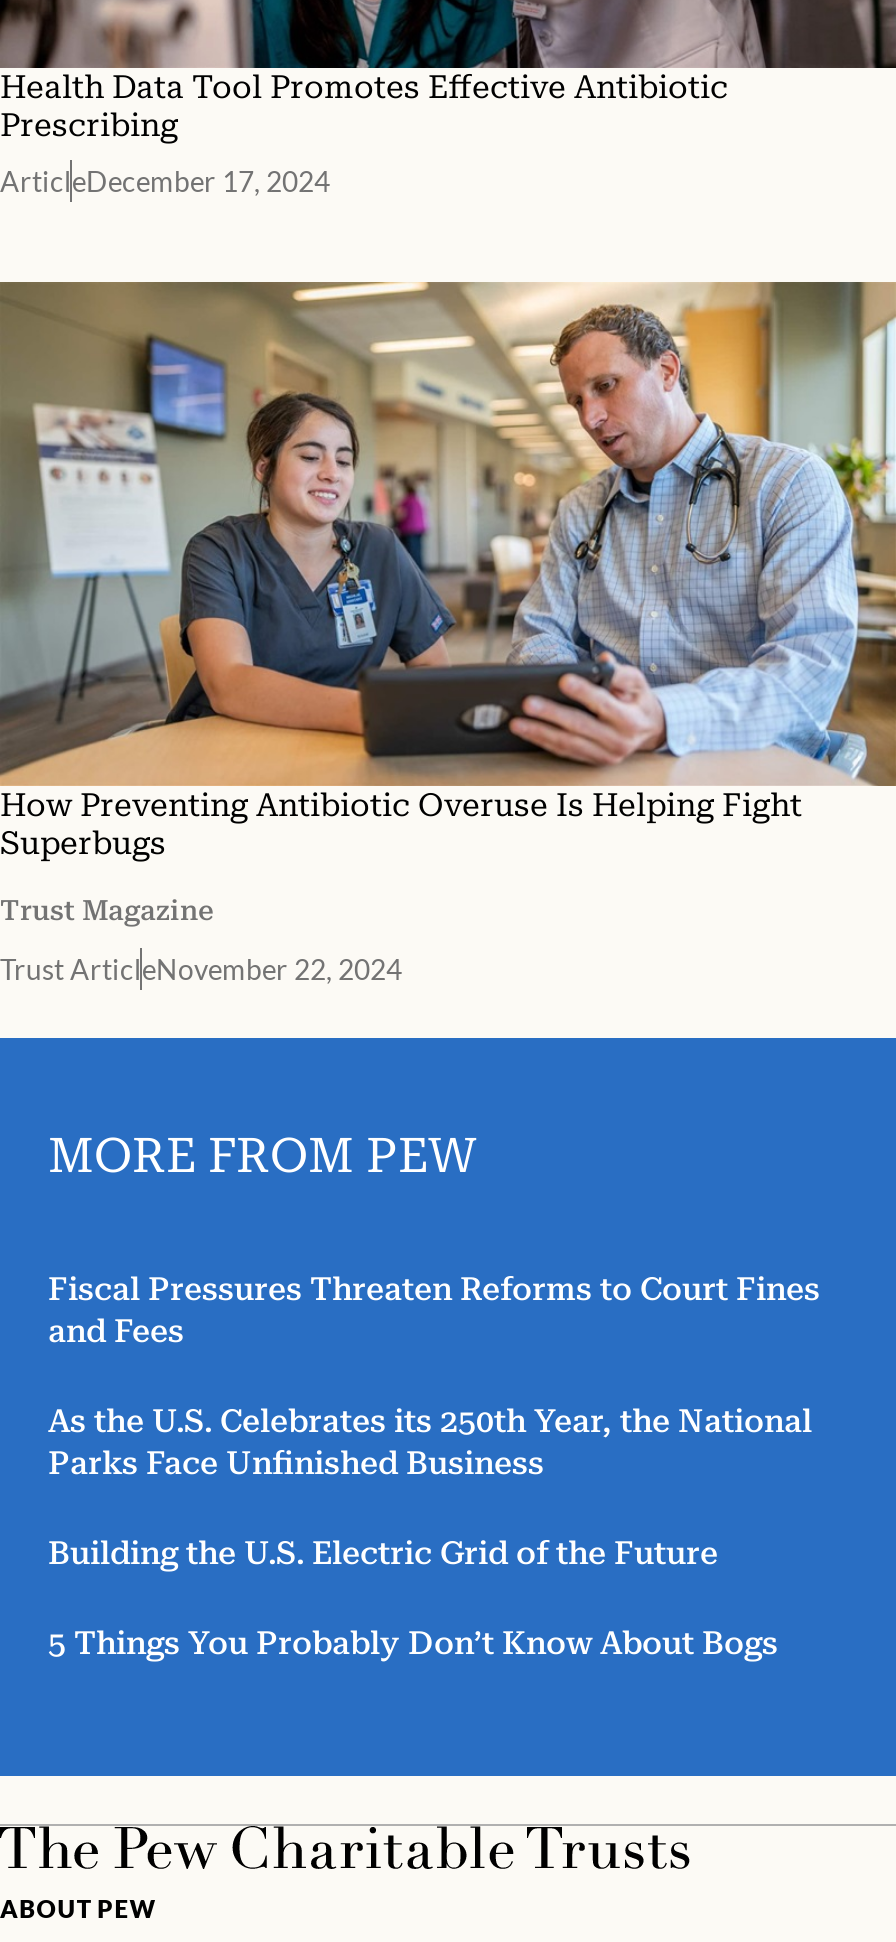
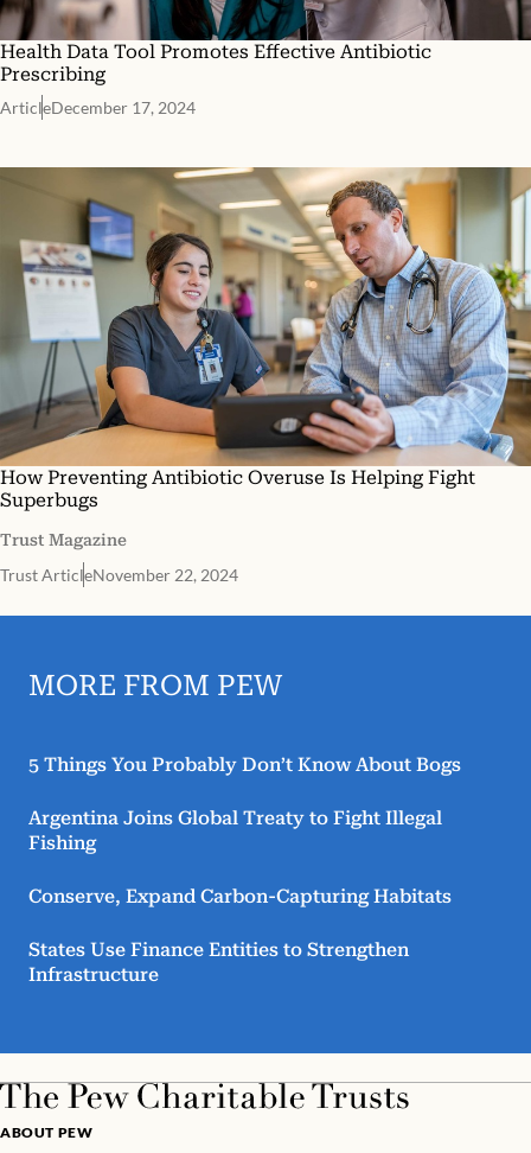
[48,1270,820,1572] Fiscal Pressures Threaten Reforms to Court Fines | and Fees | As the U.S. Celebrates its 250th Year, the National | Parks Face Unfinished Business | Building the U.S. Electric Grid of the Future -> none
moved [48,1624,778,1662] -> [28,753,461,776]: 5 Things You Probably Don’t Know About Bogs
none -> [28,806,452,986] Argentina Joins Global Treaty to Fight Illegal | Fishing | Conserve, Expand Carbon-Capturing Habitats | States Use Finance Entities to Strengthen | Infrastructure

